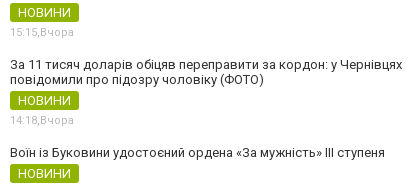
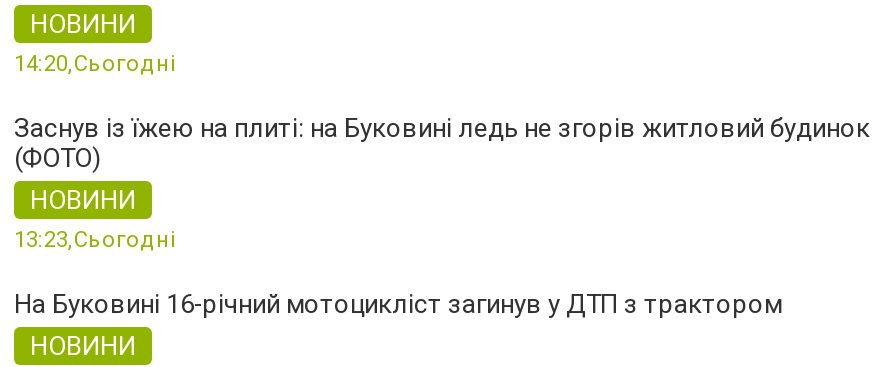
[10,26,74,39] 15:15,Вчора -> [14,50,176,76] 14:20,Сьогодні
[10,57,402,87] За 11 тисяч доларів обіцяв переправити за кордон: у Чернівцях | повідомили про підозру чоловіку (ФОТО) -> [14,112,870,172] Заснув із їжею на плиті: на Буковині ледь не згорів житловий будинок | (ФОТО)
[10,114,74,127] 14:18,Вчора -> [14,226,176,252] 13:23,Сьогодні
[10,145,385,160] Воїн із Буковини удостоєний ордена «За мужність» ІІІ ступеня -> [14,288,782,318] На Буковині 16-річний мотоцикліст загинув у ДТП з трактором

